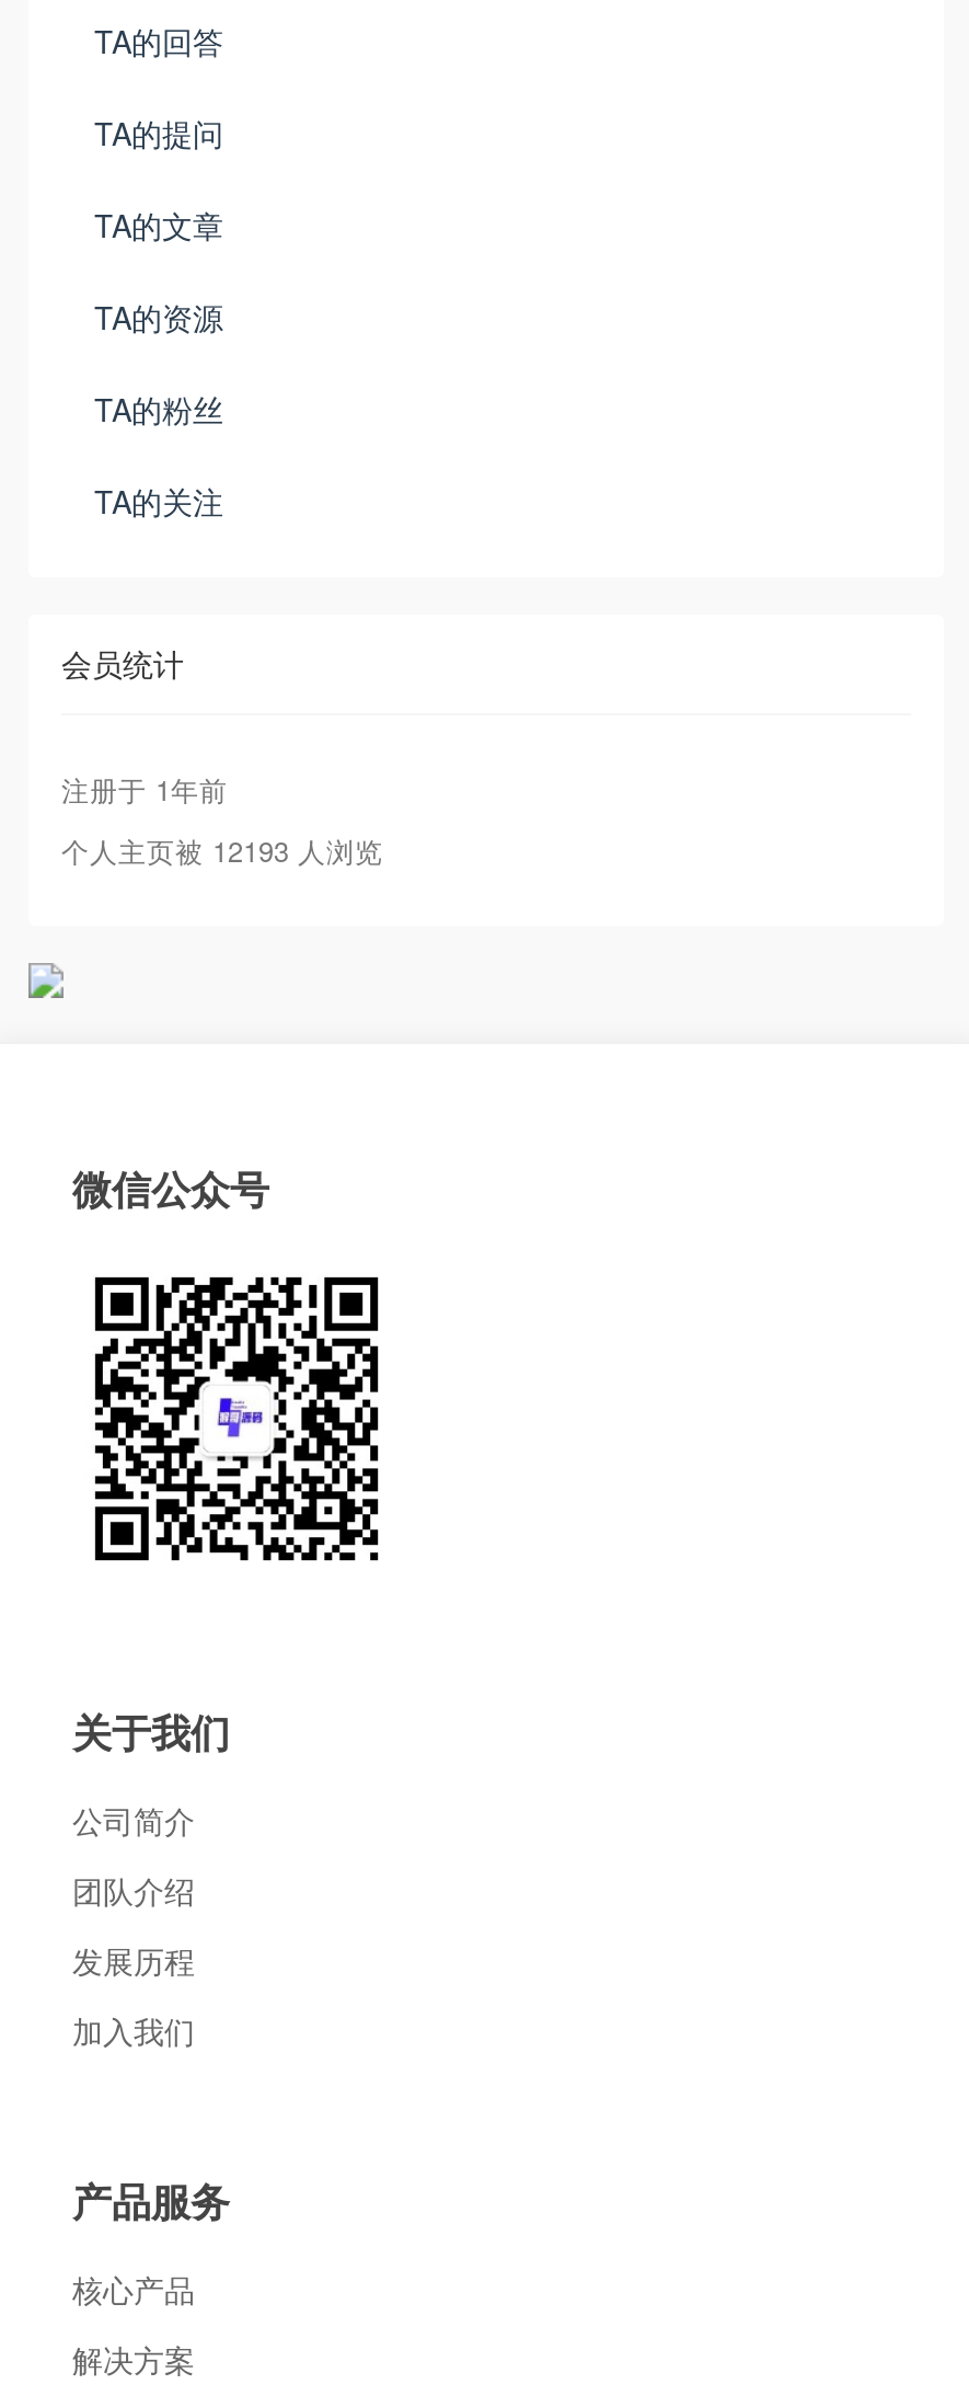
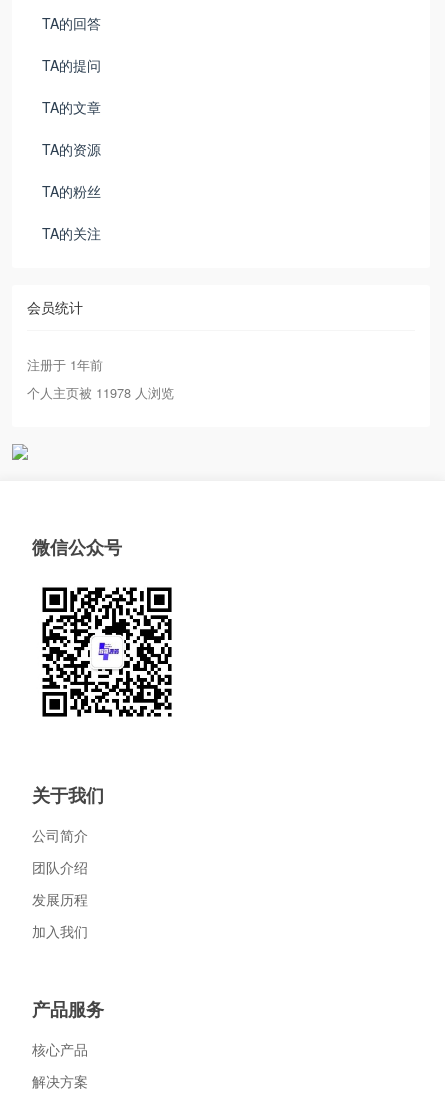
[61,828,383,870] 个人主页被 12193 人浏览 -> [27,382,174,401] 个人主页被 11978 人浏览

